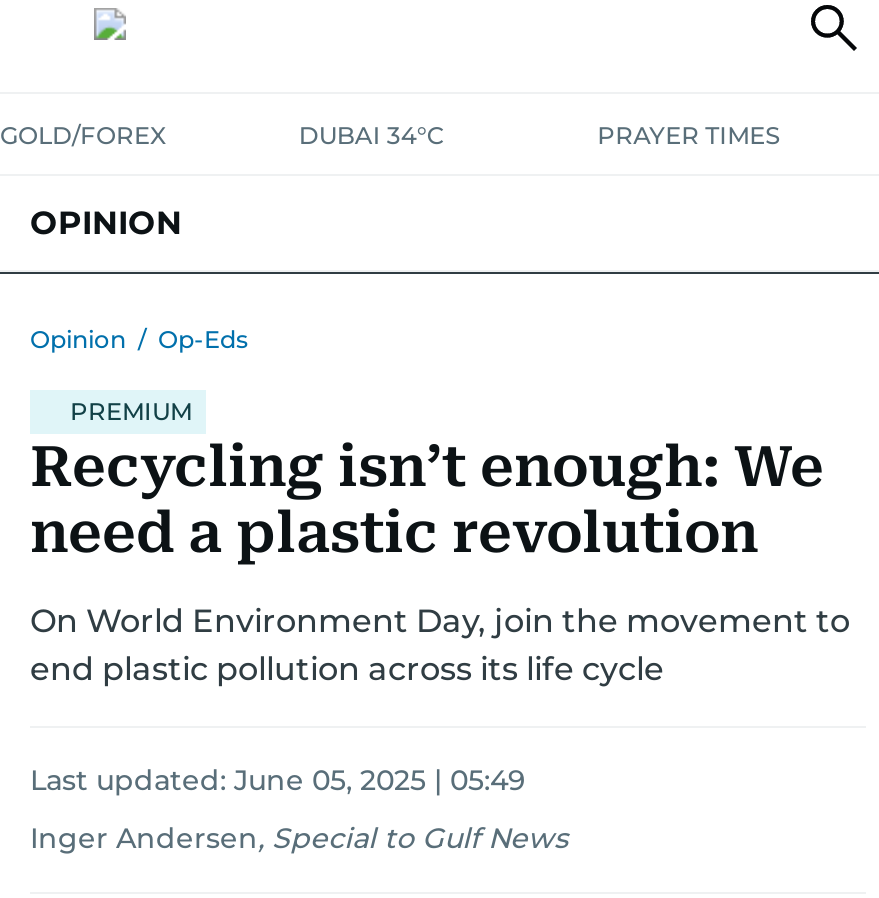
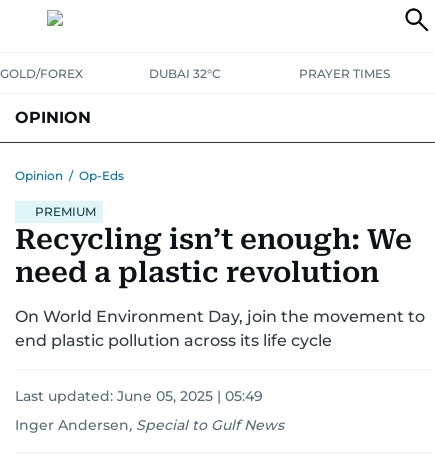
[299,120,445,150] DUBAI 34°C -> [149,66,221,81] DUBAI 32°C

